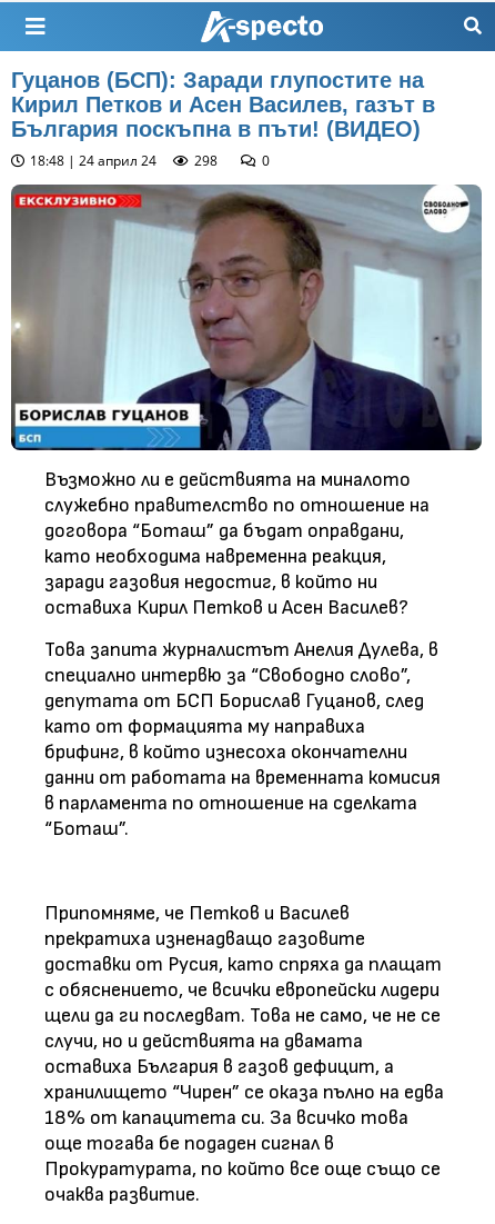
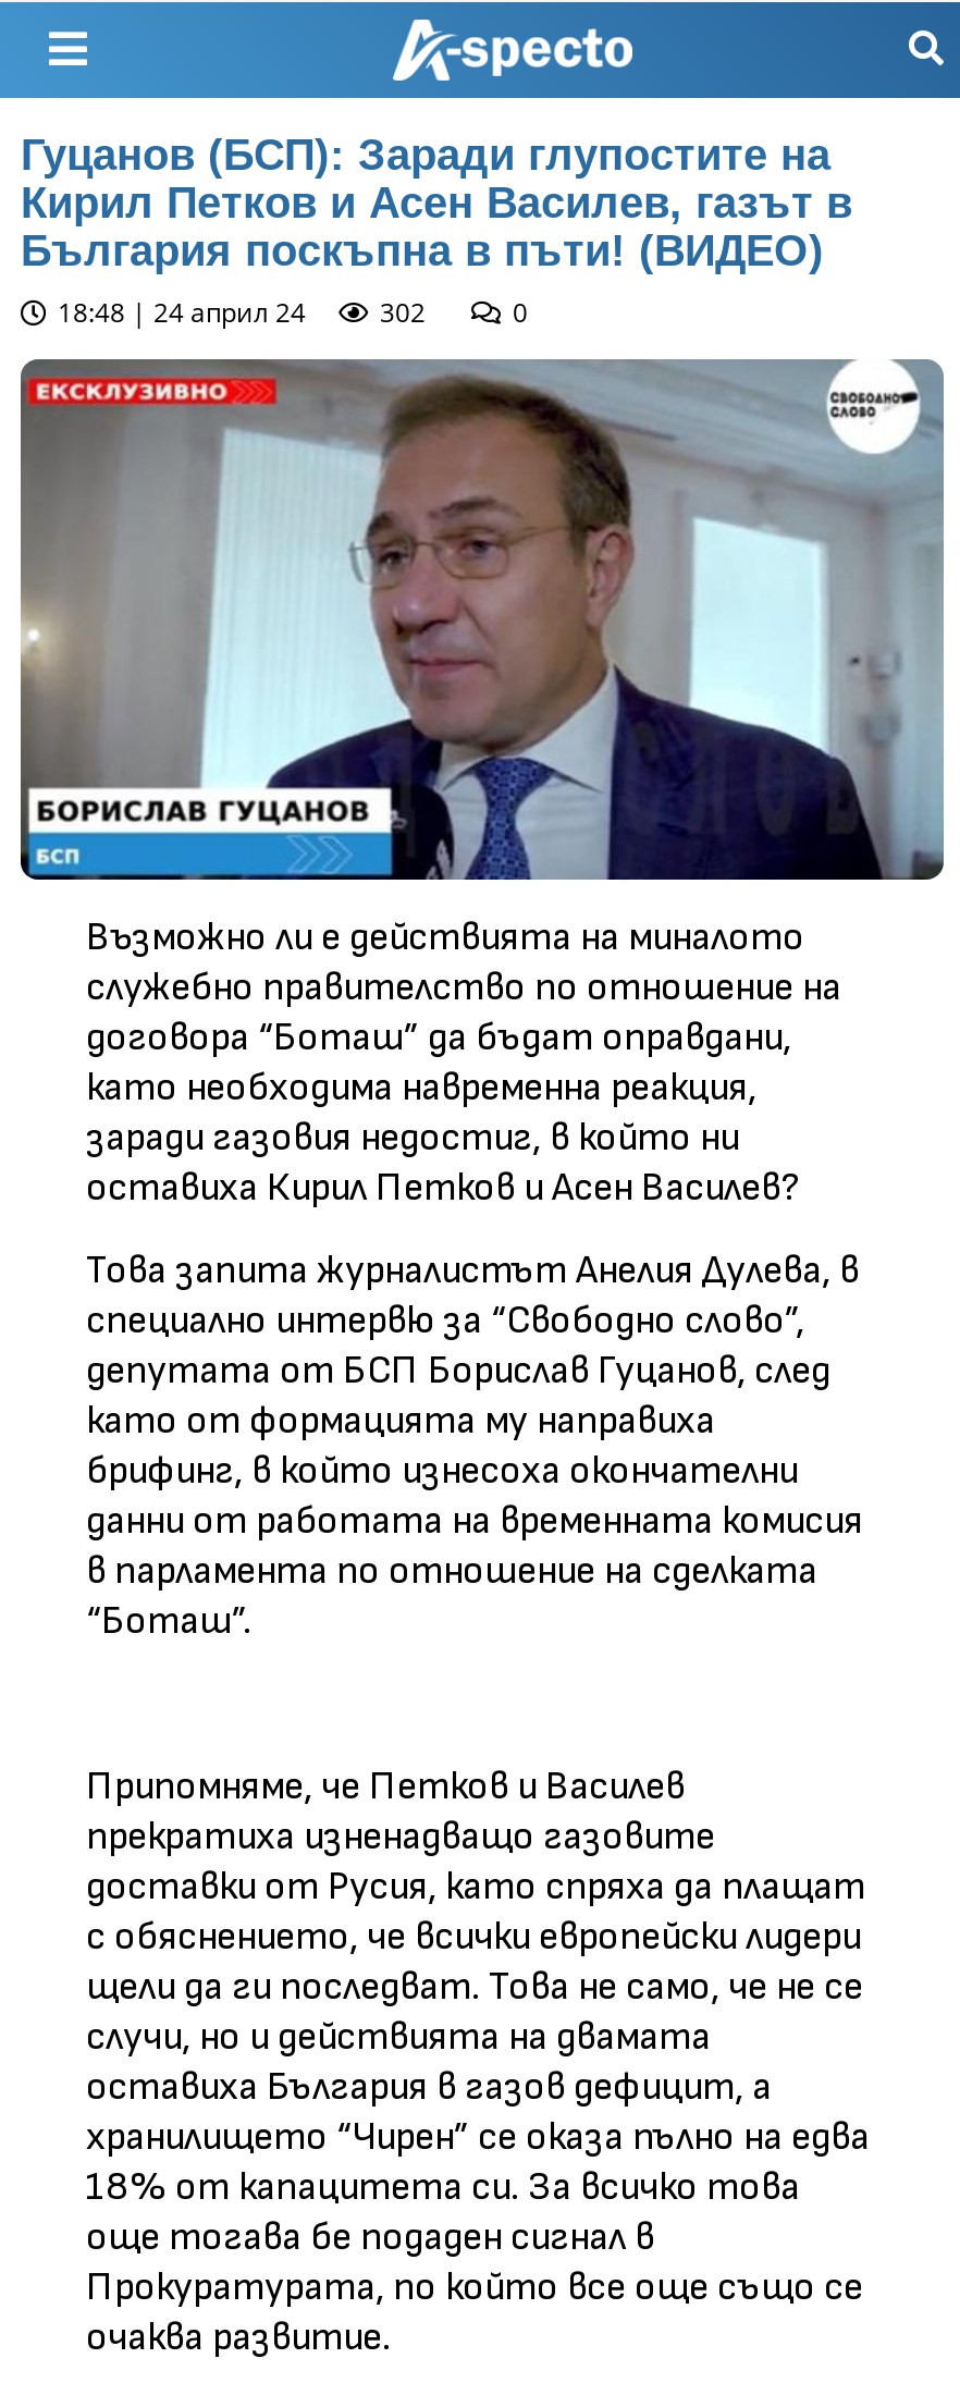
[194,151,218,170] 298 -> [380,294,426,331] 302

